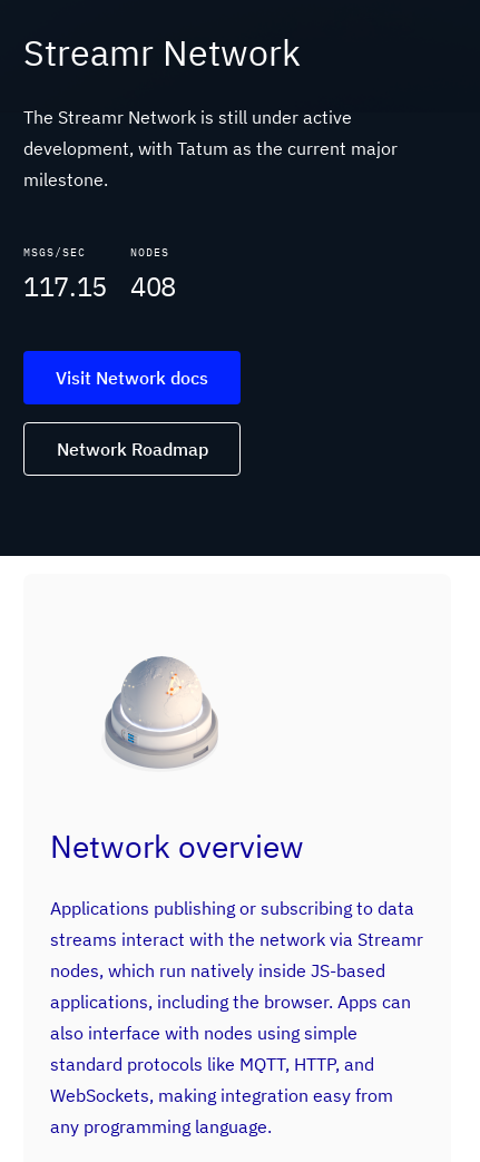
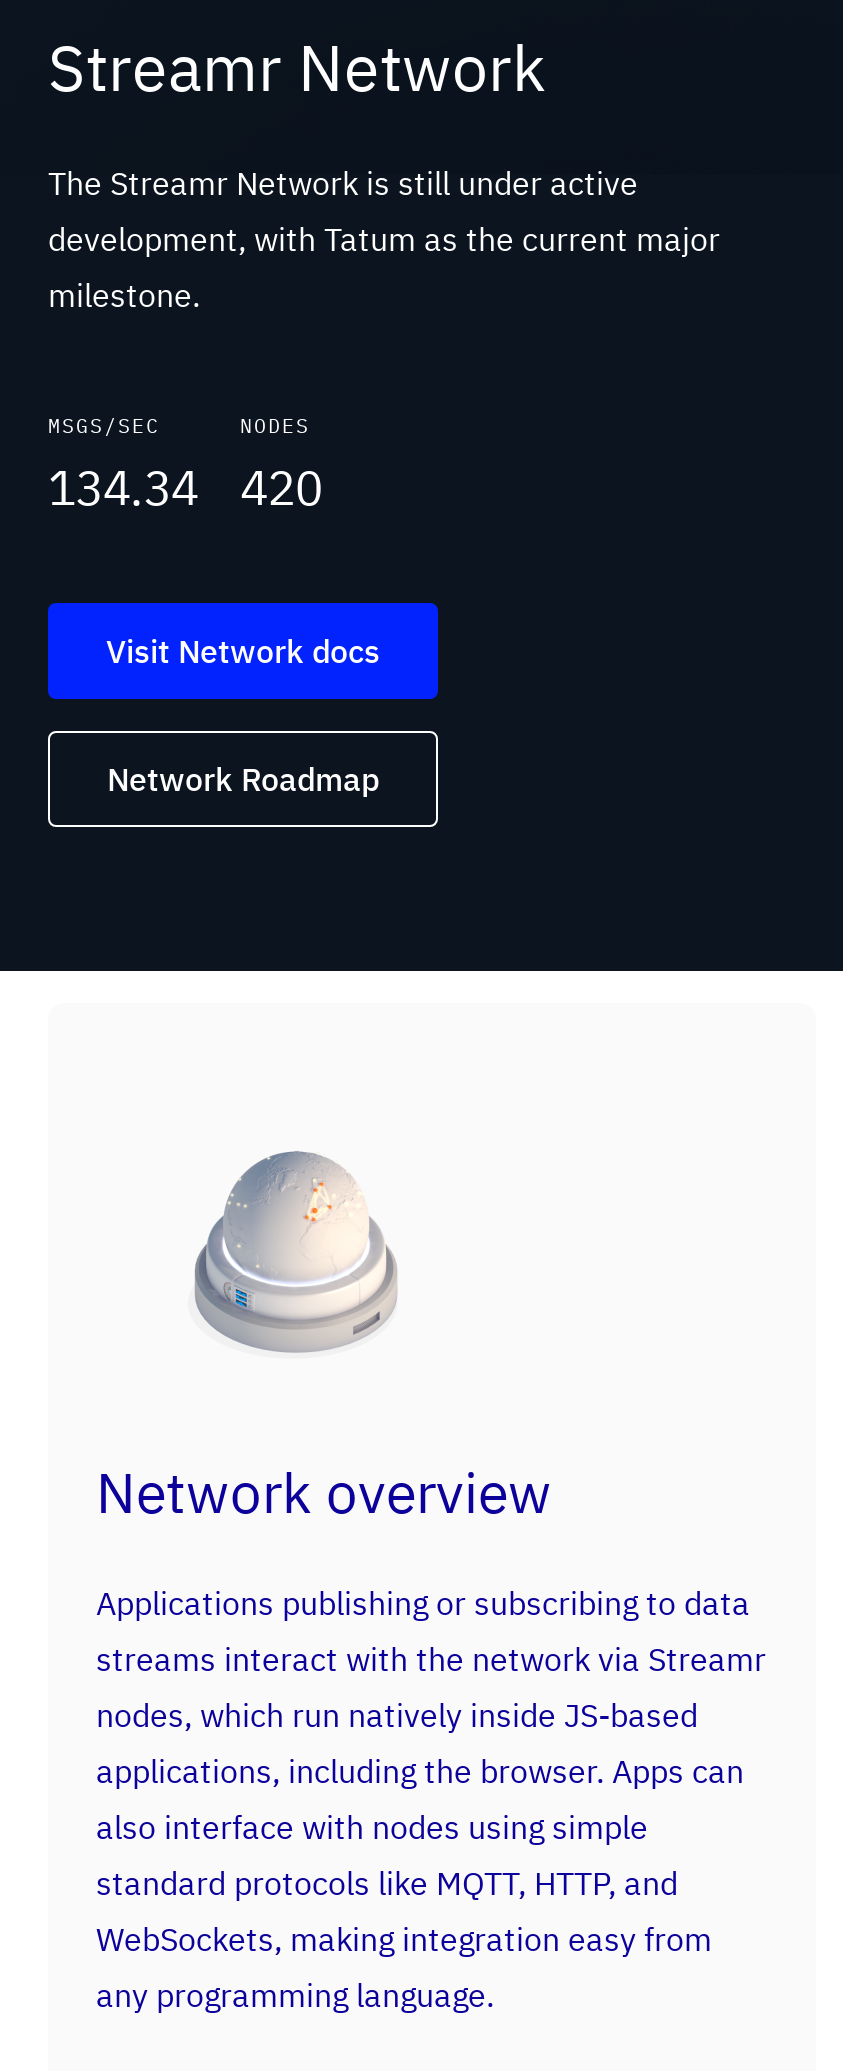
[23,268,107,304] 117.15 -> [48,455,198,519] 134.34
[130,268,176,304] 408 -> [240,455,322,519] 420

